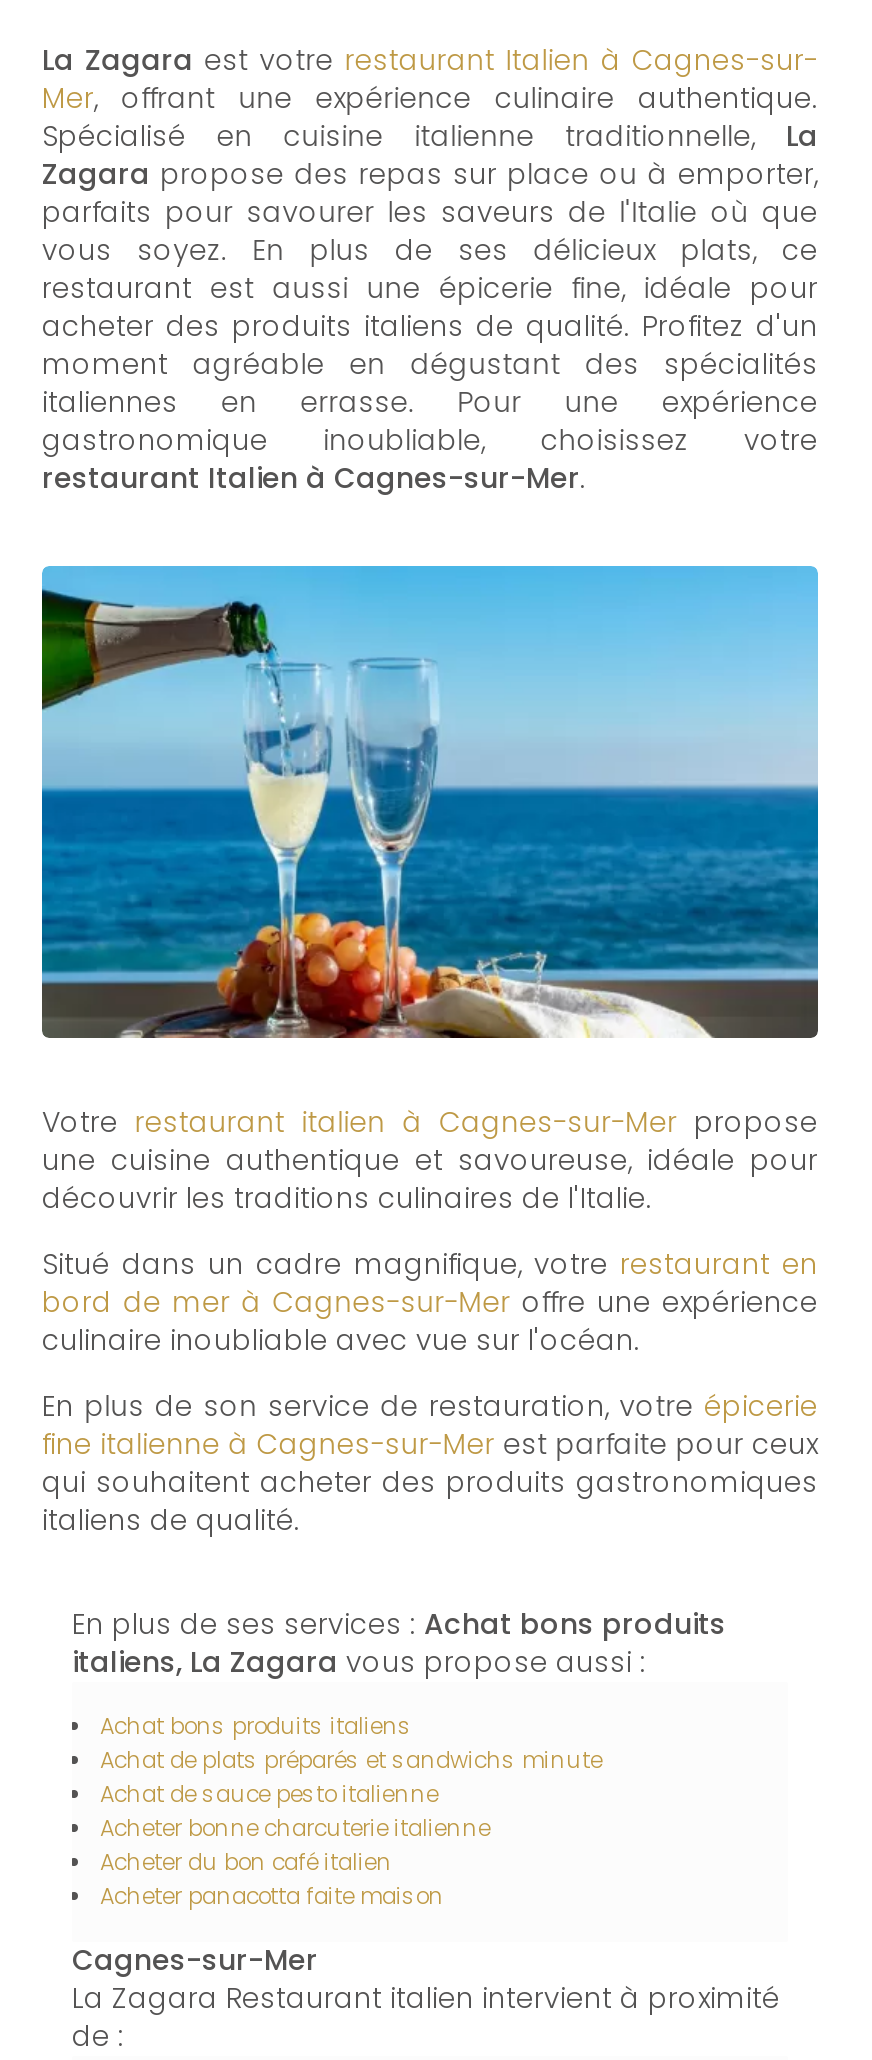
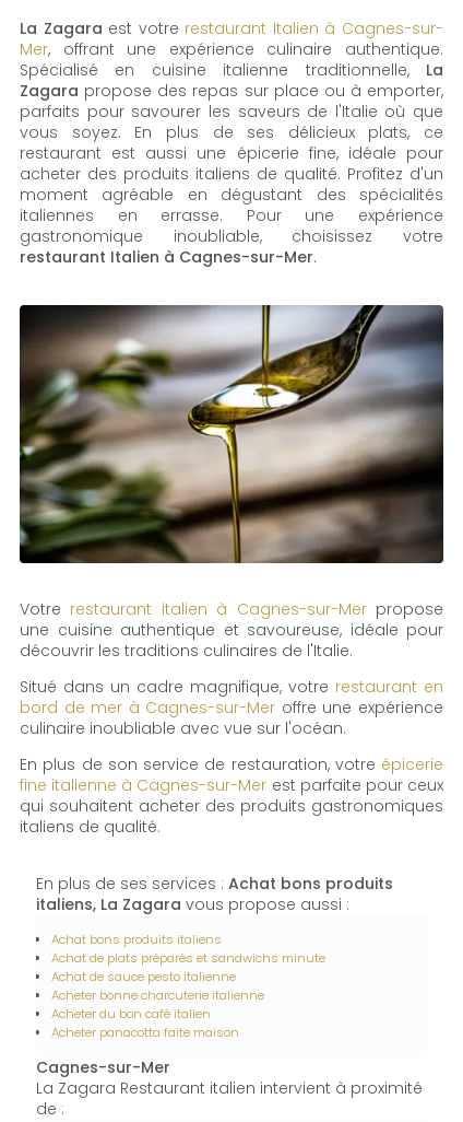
[40,564,820,1038] [image] -> [19,304,444,564] [image]

